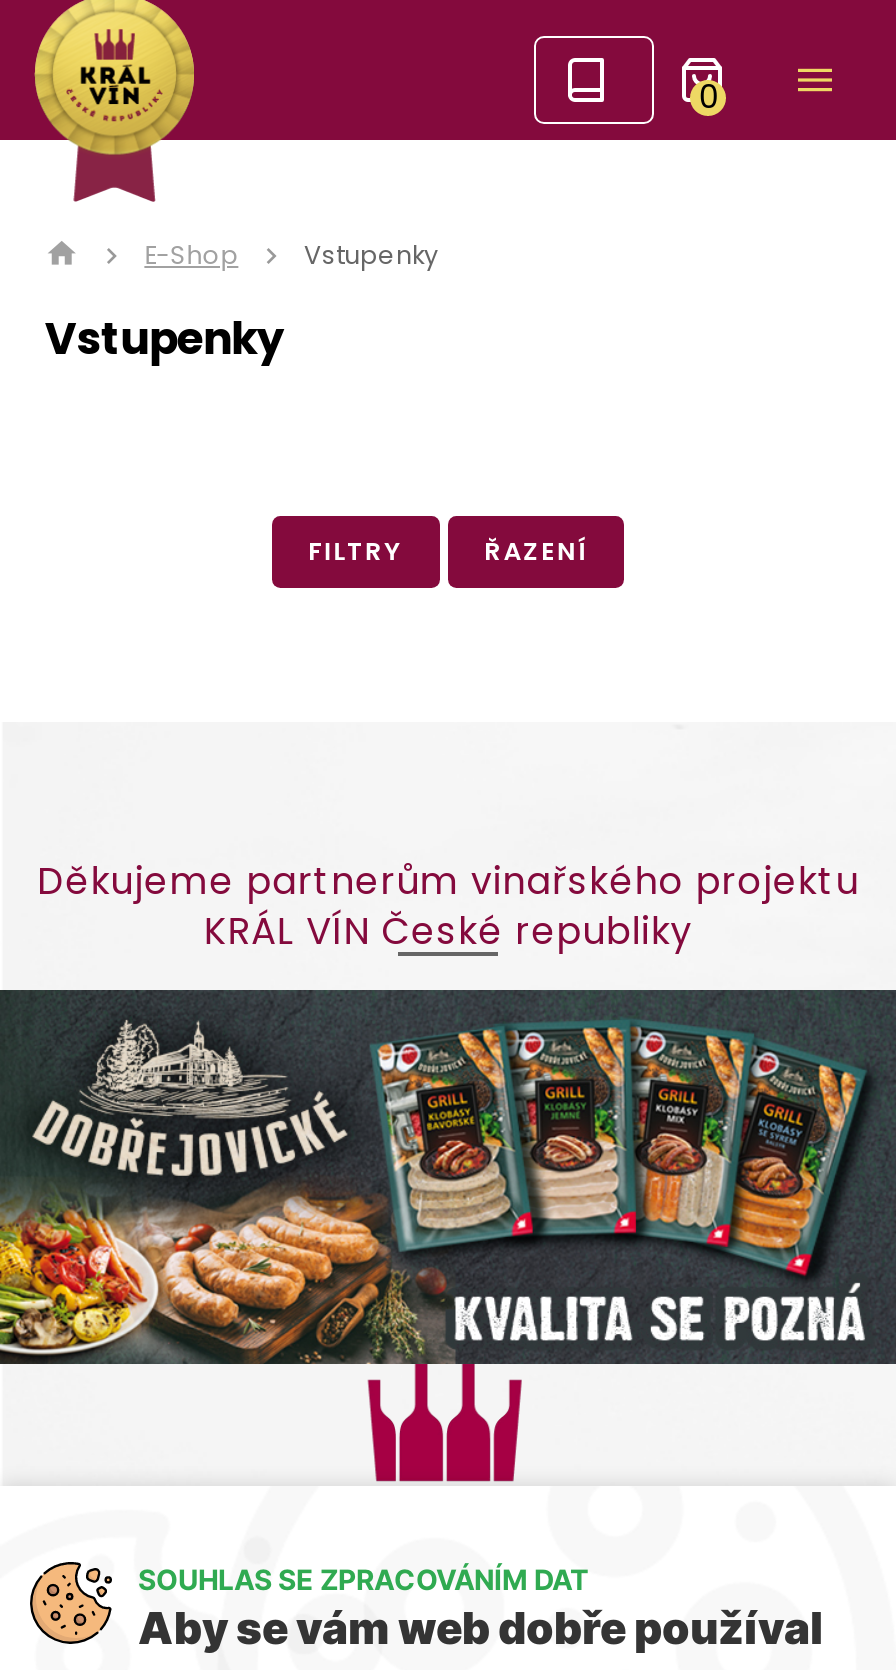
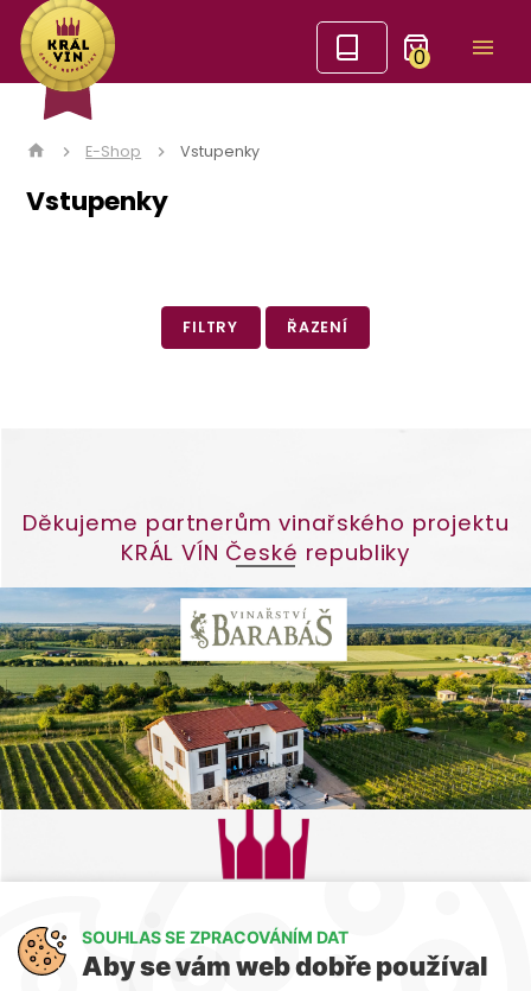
[6,988,890,1366] [image] -> [4,586,527,811] [image]

